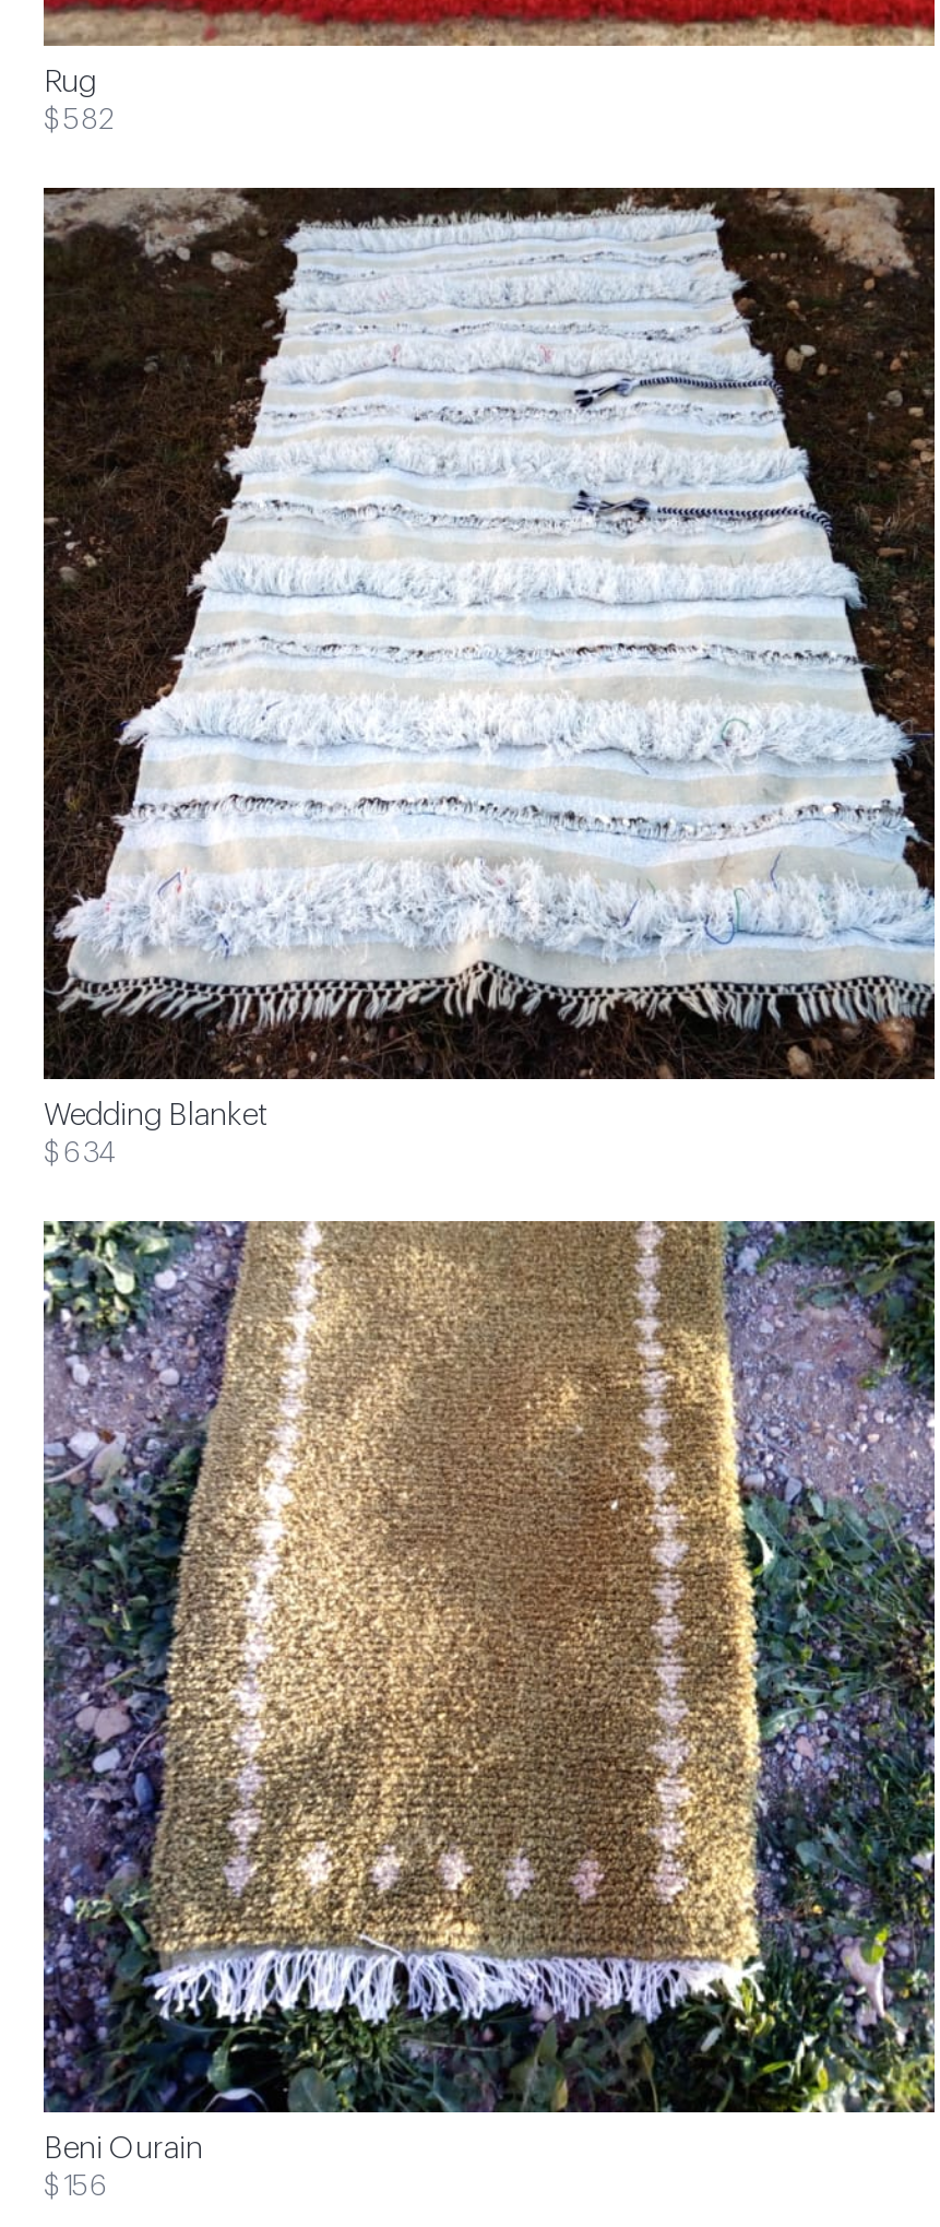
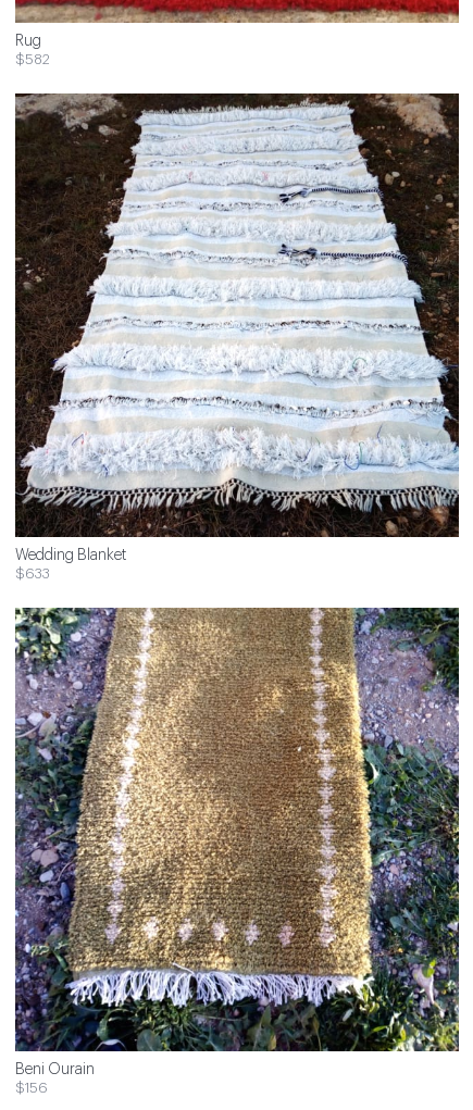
[44,1138,116,1166] $634 -> [15,566,50,581] $633

